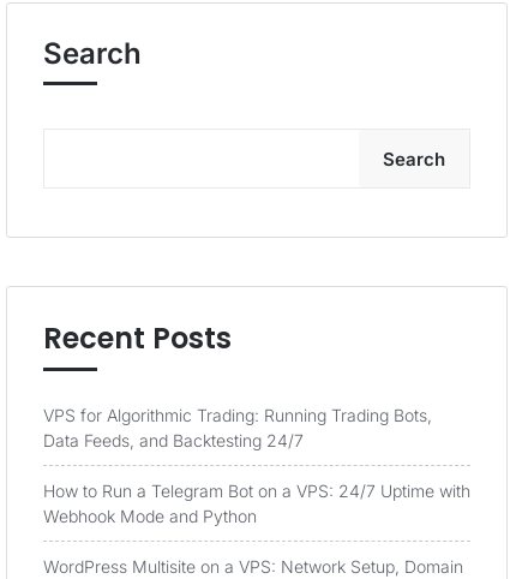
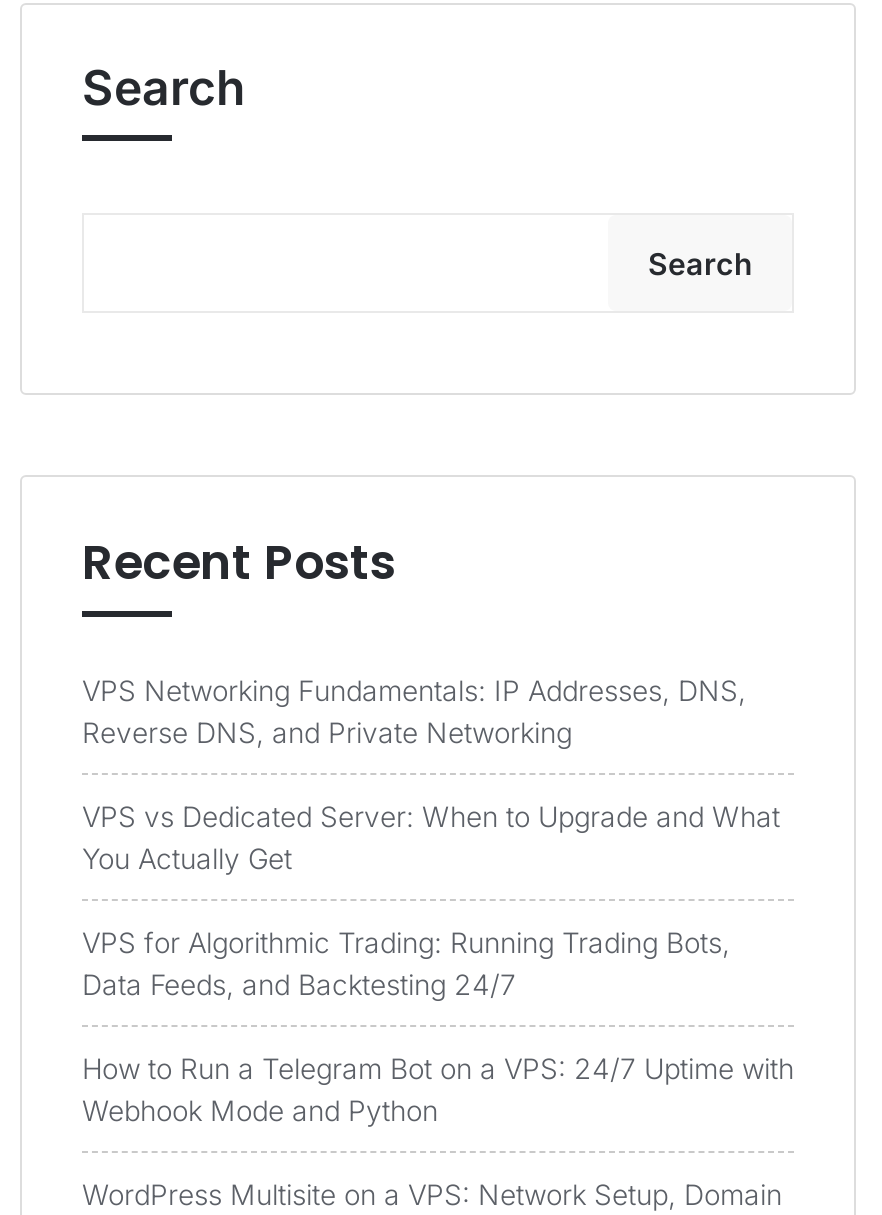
none -> [82,673,780,875] VPS Networking Fundamentals: IP Addresses, DNS, | Reverse DNS, and Private Networking | VPS vs Dedicated Server: When to Upgrade and What | You Actually Get

